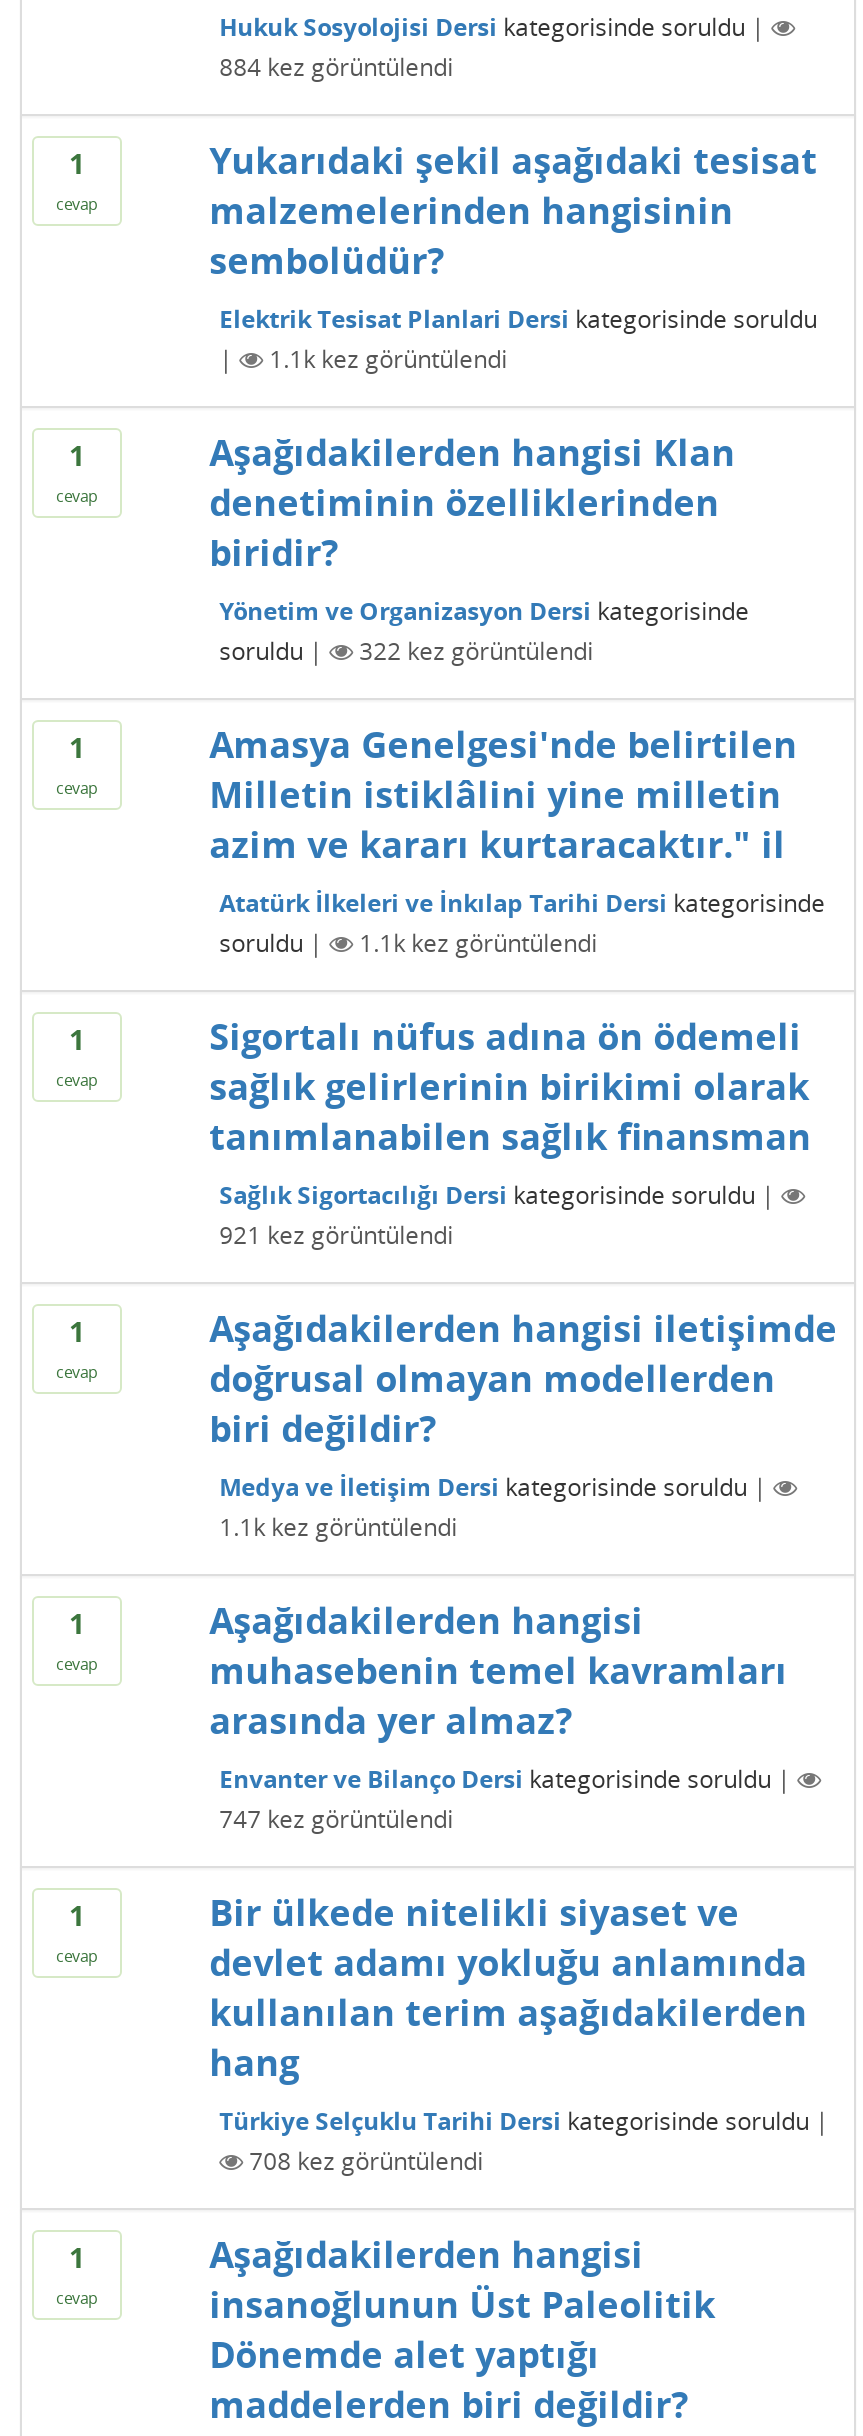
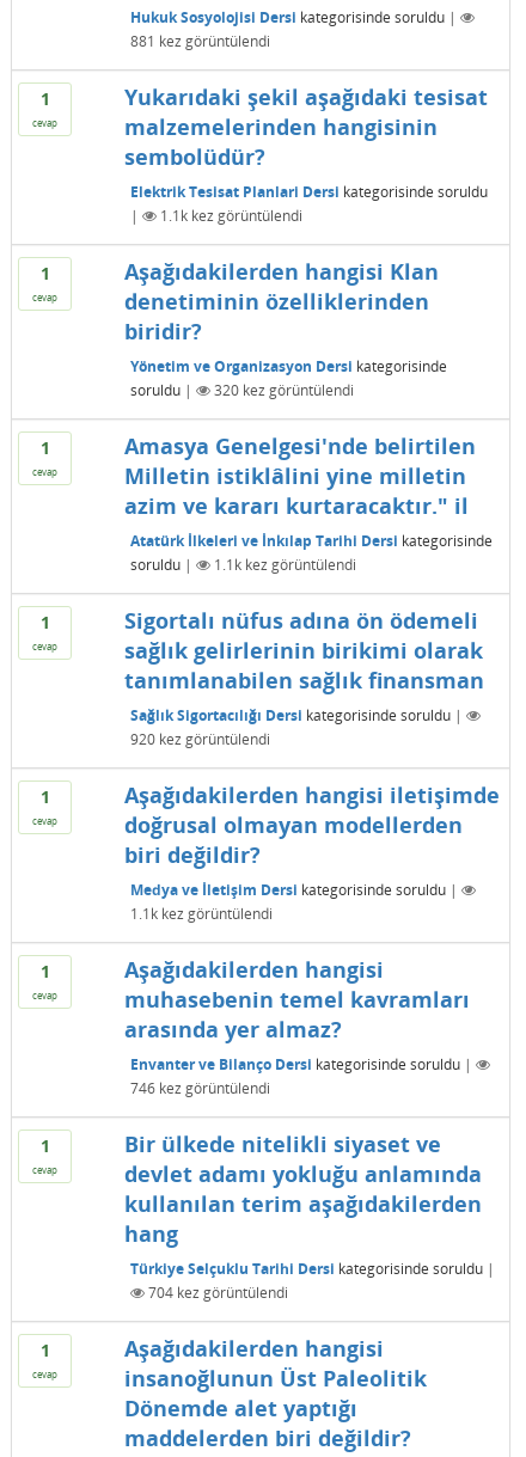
[219,50,453,84] 884 kez görüntülendi -> [130,31,270,51] 881 kez görüntülendi
[359,634,593,668] 322 kez görüntülendi -> [214,380,353,400] 320 kez görüntülendi
[219,1218,453,1252] 921 kez görüntülendi -> [130,729,270,749] 920 kez görüntülendi
[219,1802,453,1836] 747 kez görüntülendi -> [130,1078,270,1098] 746 kez görüntülendi
[249,2144,483,2178] 708 kez görüntülendi -> [148,1282,288,1303] 704 kez görüntülendi

